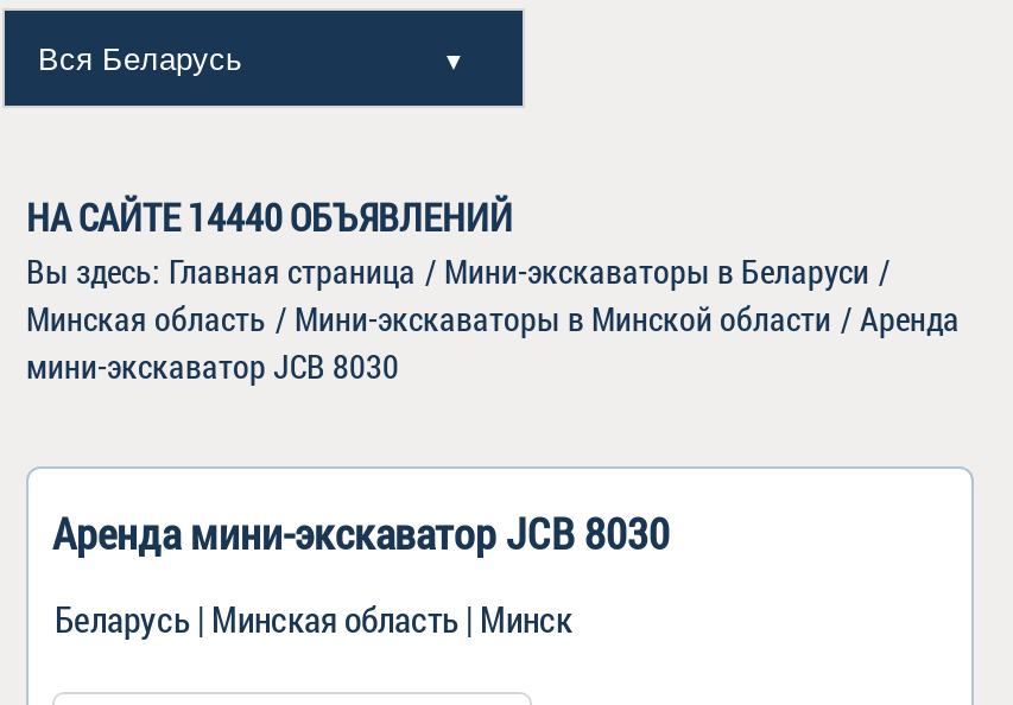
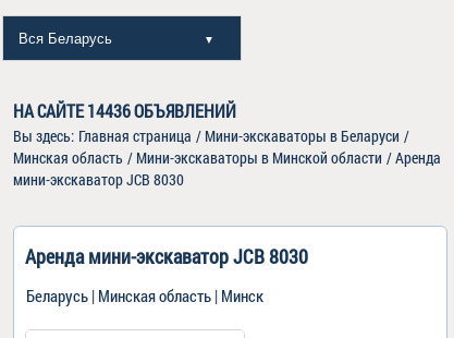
[26,191,513,241] НА САЙТЕ14440ОБЪЯВЛЕНИЙ -> [13,99,236,122] НА САЙТЕ14436ОБЪЯВЛЕНИЙ

